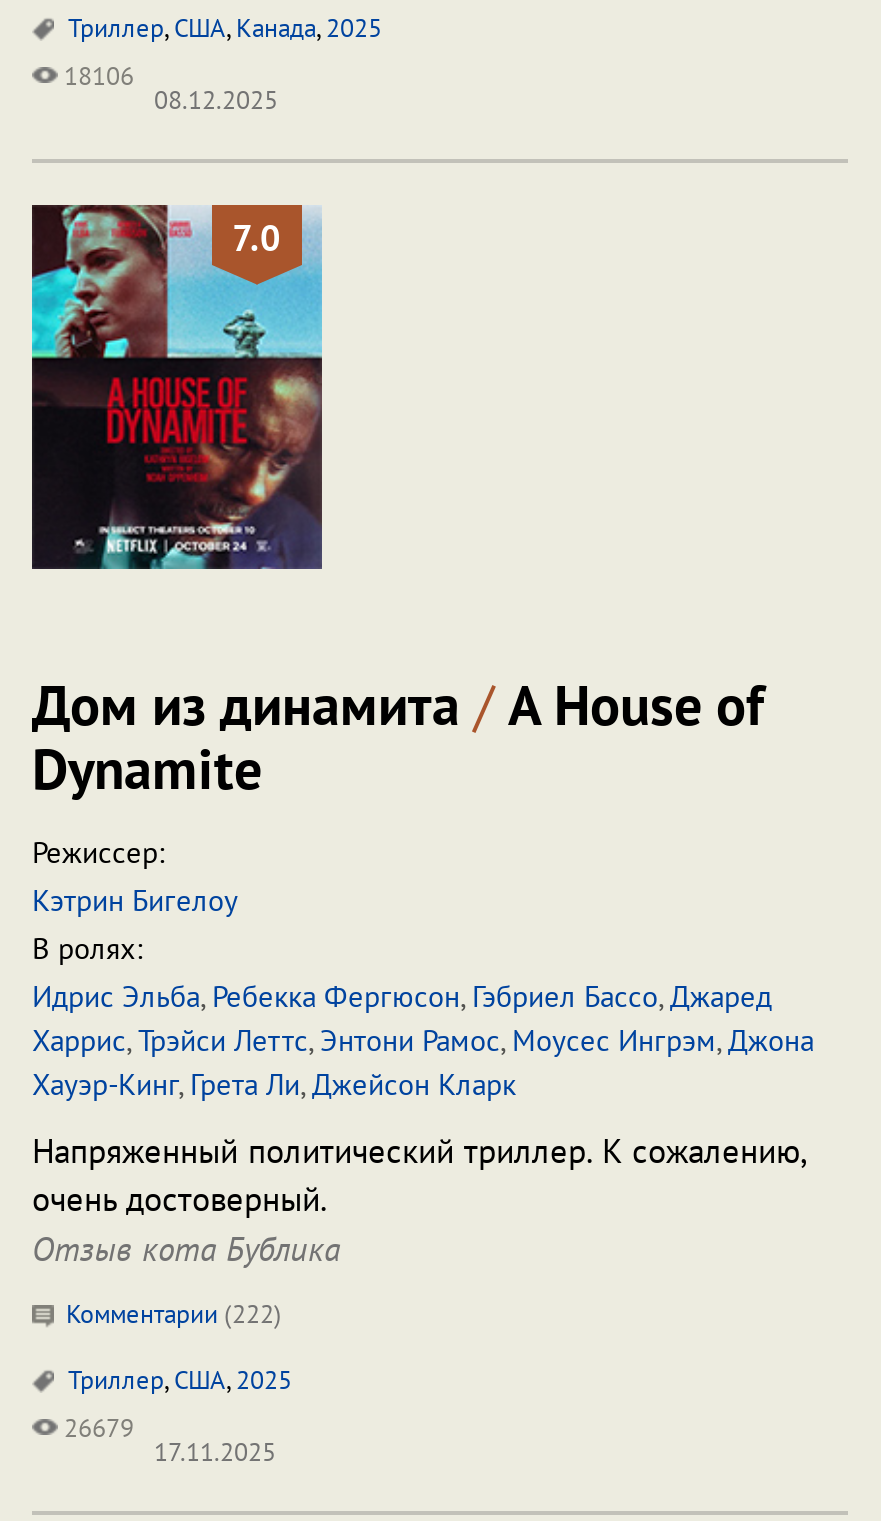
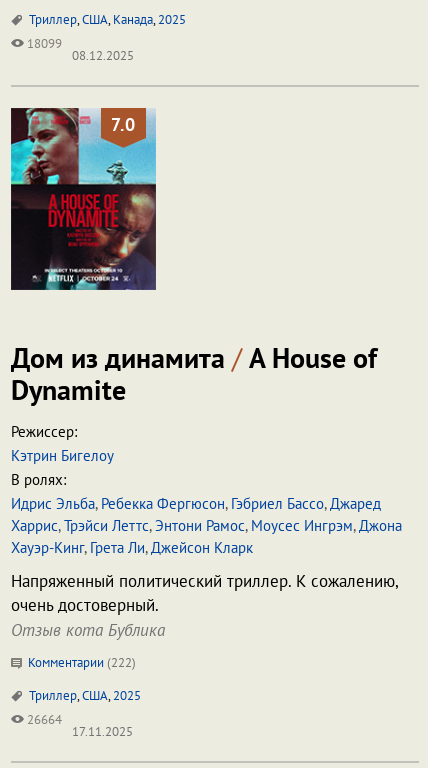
[58,59,134,93] 18106 -> [24,35,62,52] 18099
[58,1411,134,1445] 26679 -> [24,711,62,728] 26664

